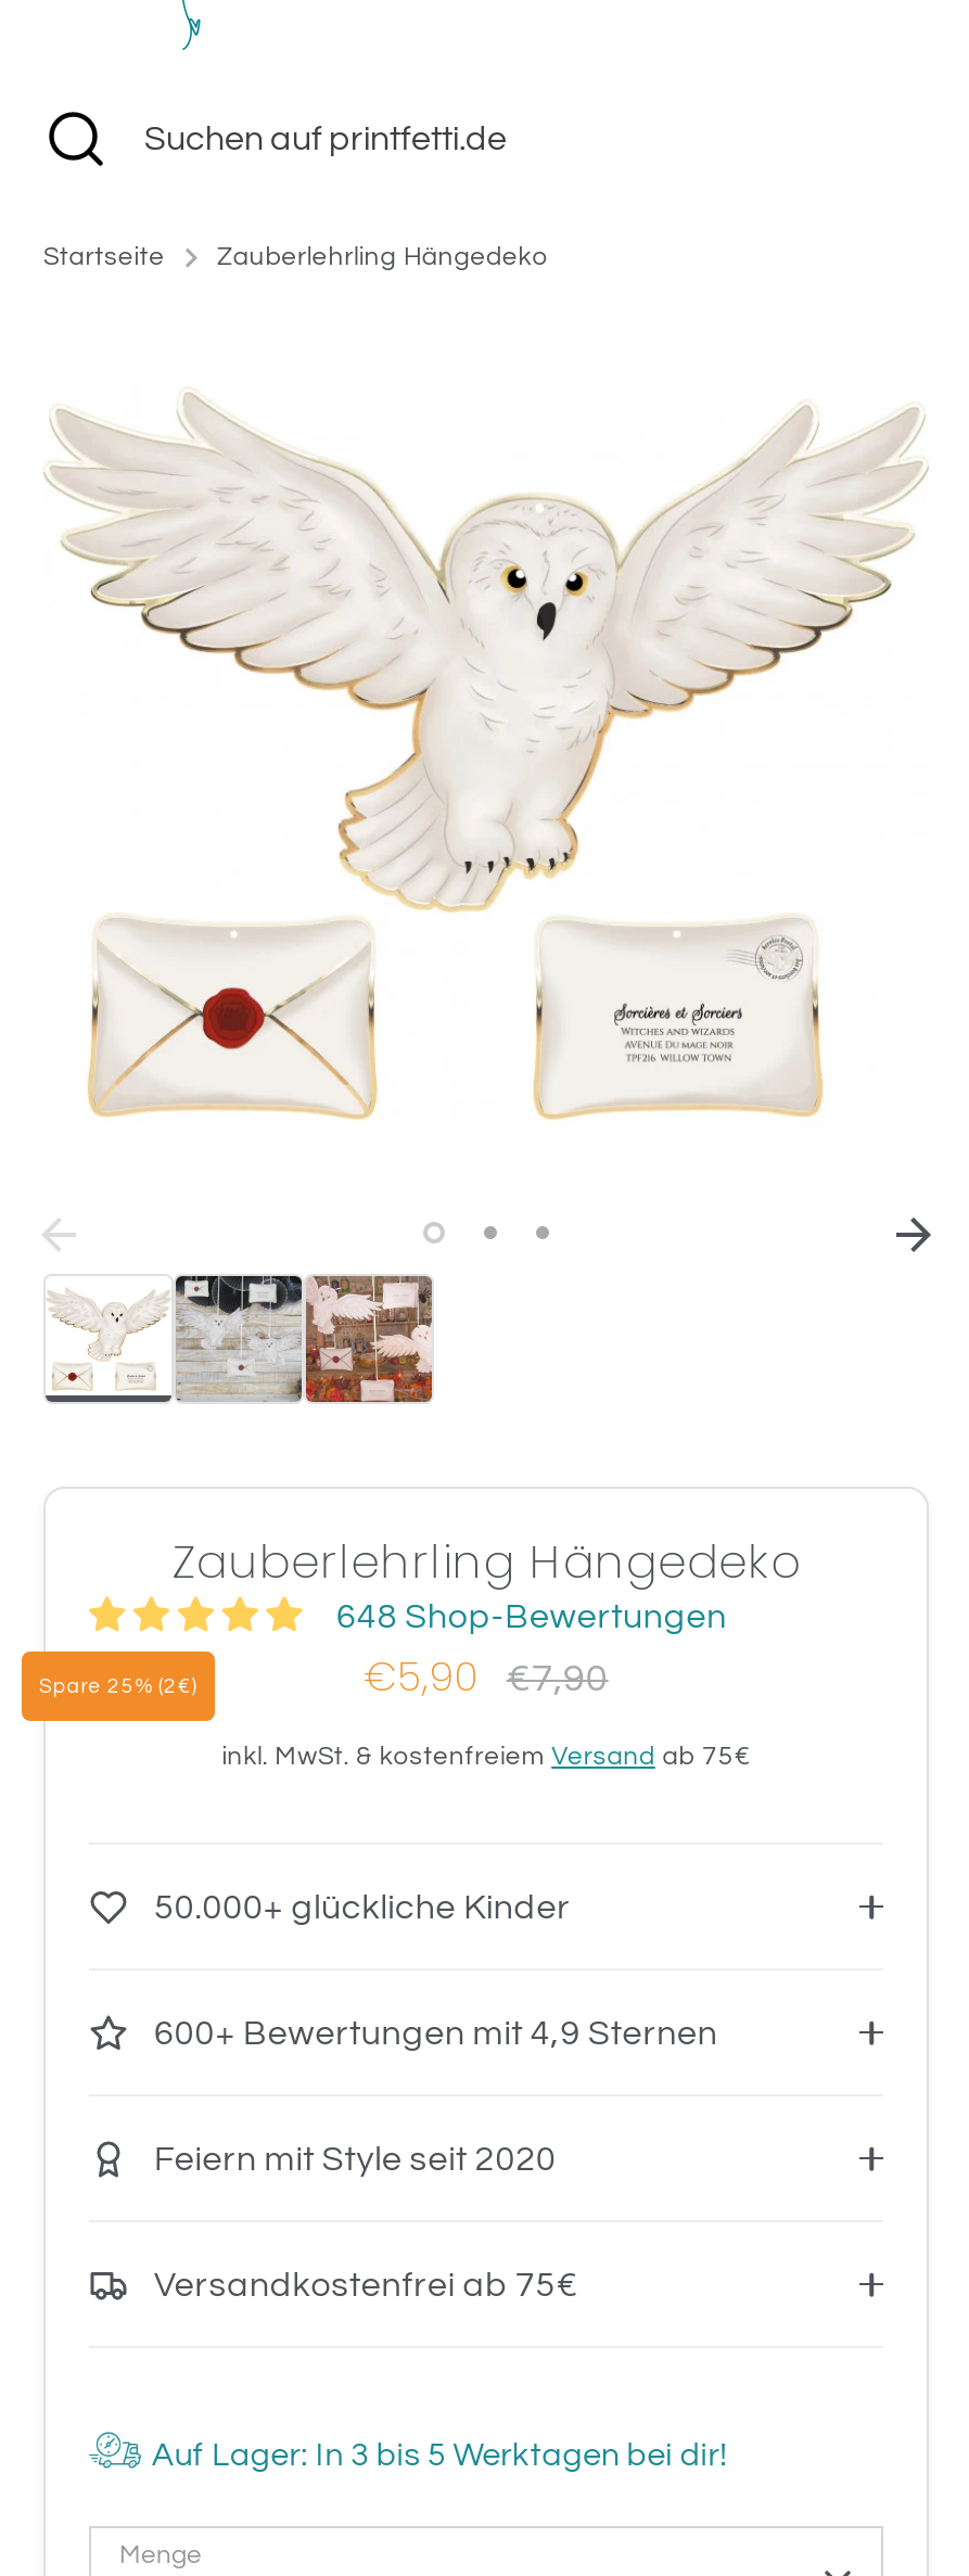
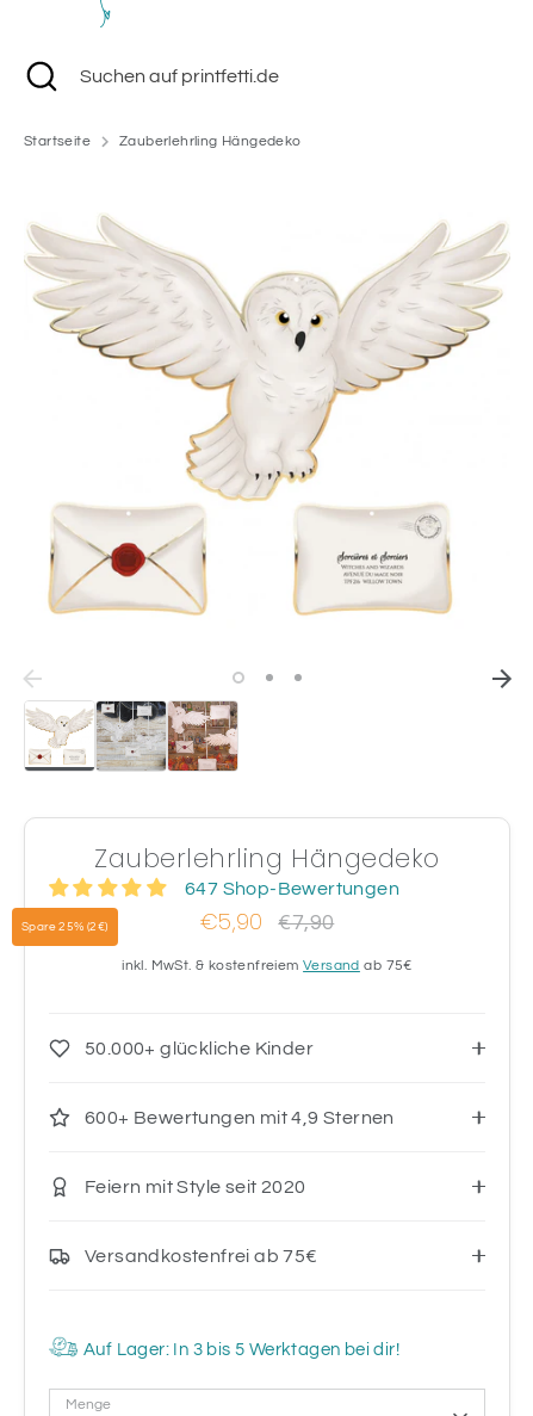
[336,1598,727,1633] 648 Shop-Bewertungen -> [185,879,399,898] 647 Shop-Bewertungen

